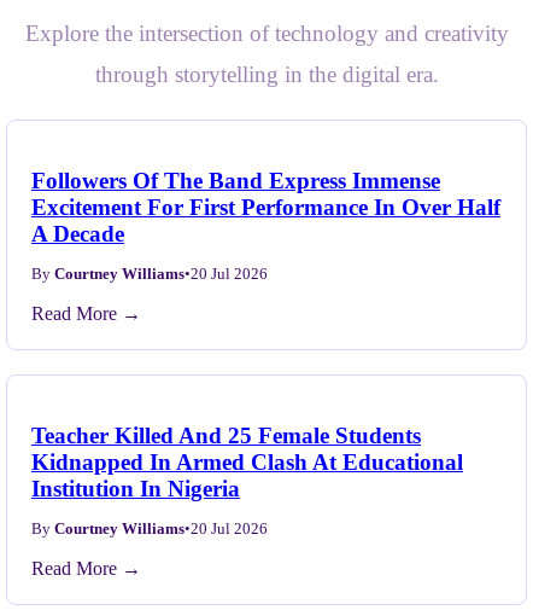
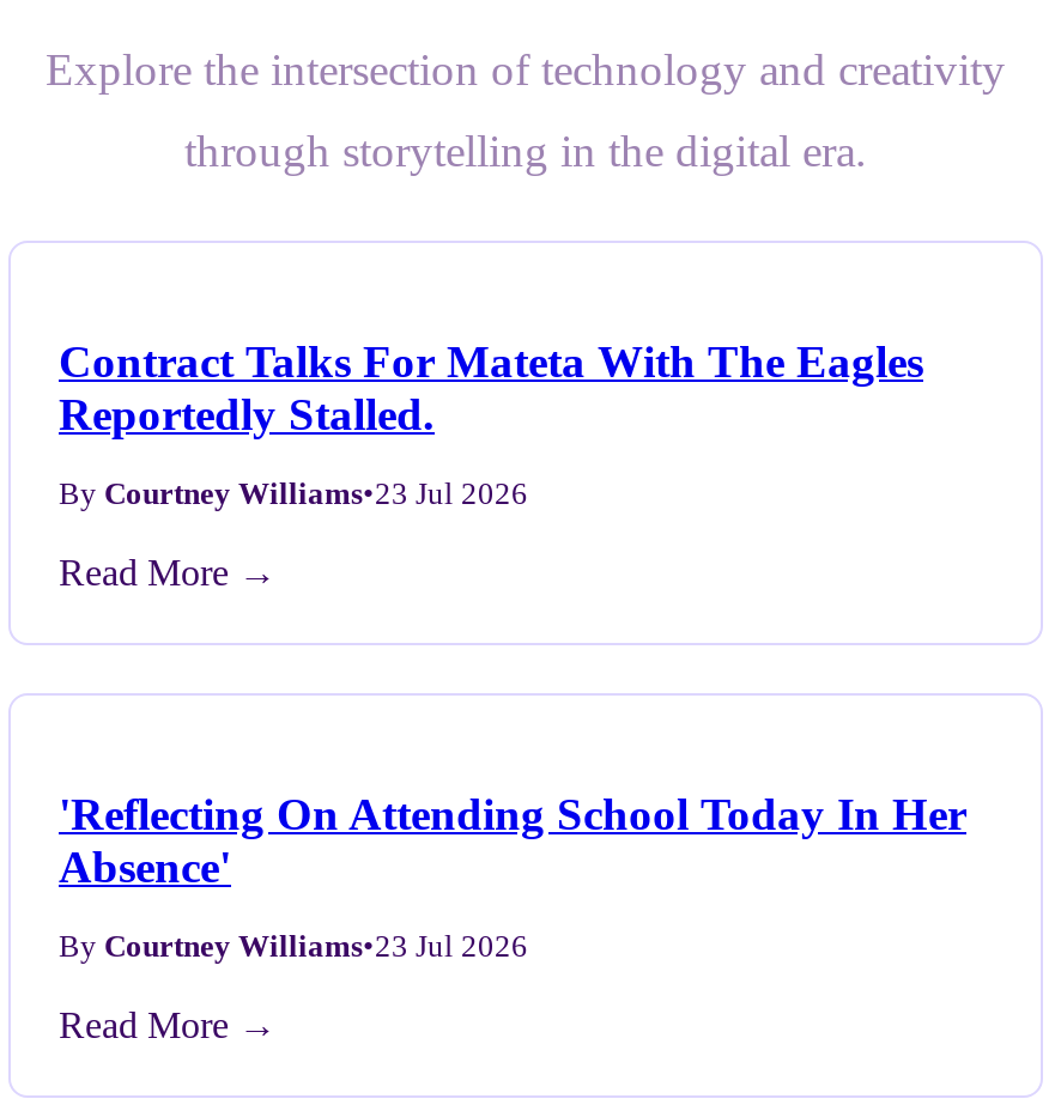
[31,168,500,246] Followers Of The Band Express Immense | Excitement For First Performance In Over Half | A Decade -> [59,336,923,439] Contract Talks For Mateta With The Eagles | Reportedly Stalled.
[31,265,268,282] By Courtney Williams•20 Jul 2026 -> [59,477,528,510] By Courtney Williams•23 Jul 2026
[31,423,463,501] Teacher Killed And 25 Female Students | Kidnapped In Armed Clash At Educational | Institution In Nigeria -> [59,789,966,892] 'Reflecting On Attending School Today In Her | Absence'
[31,520,268,537] By Courtney Williams•20 Jul 2026 -> [59,930,528,964] By Courtney Williams•23 Jul 2026

